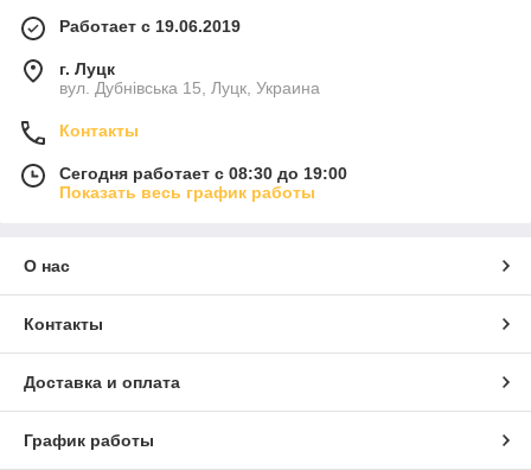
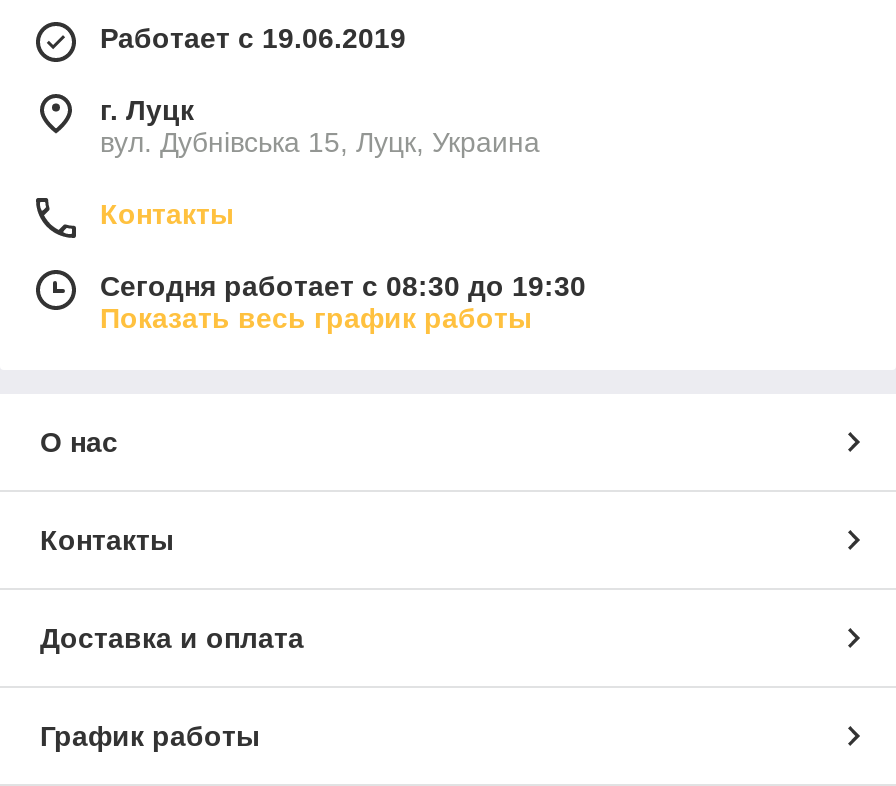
[59,164,347,183] Сегодня работает с 08:30 до 19:00 -> [100,270,586,302] Сегодня работает с 08:30 до 19:30

